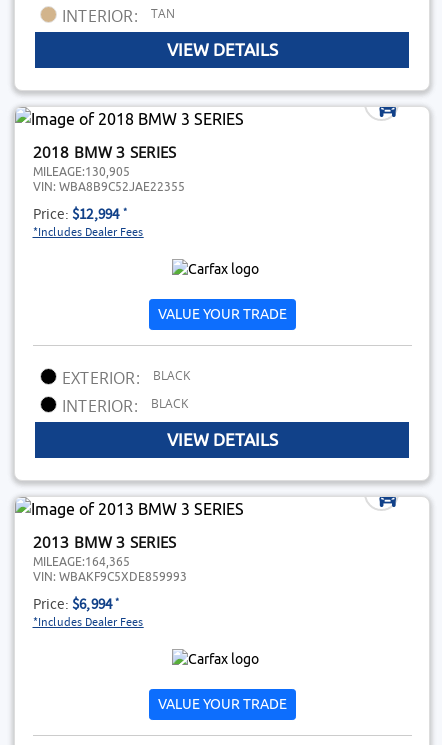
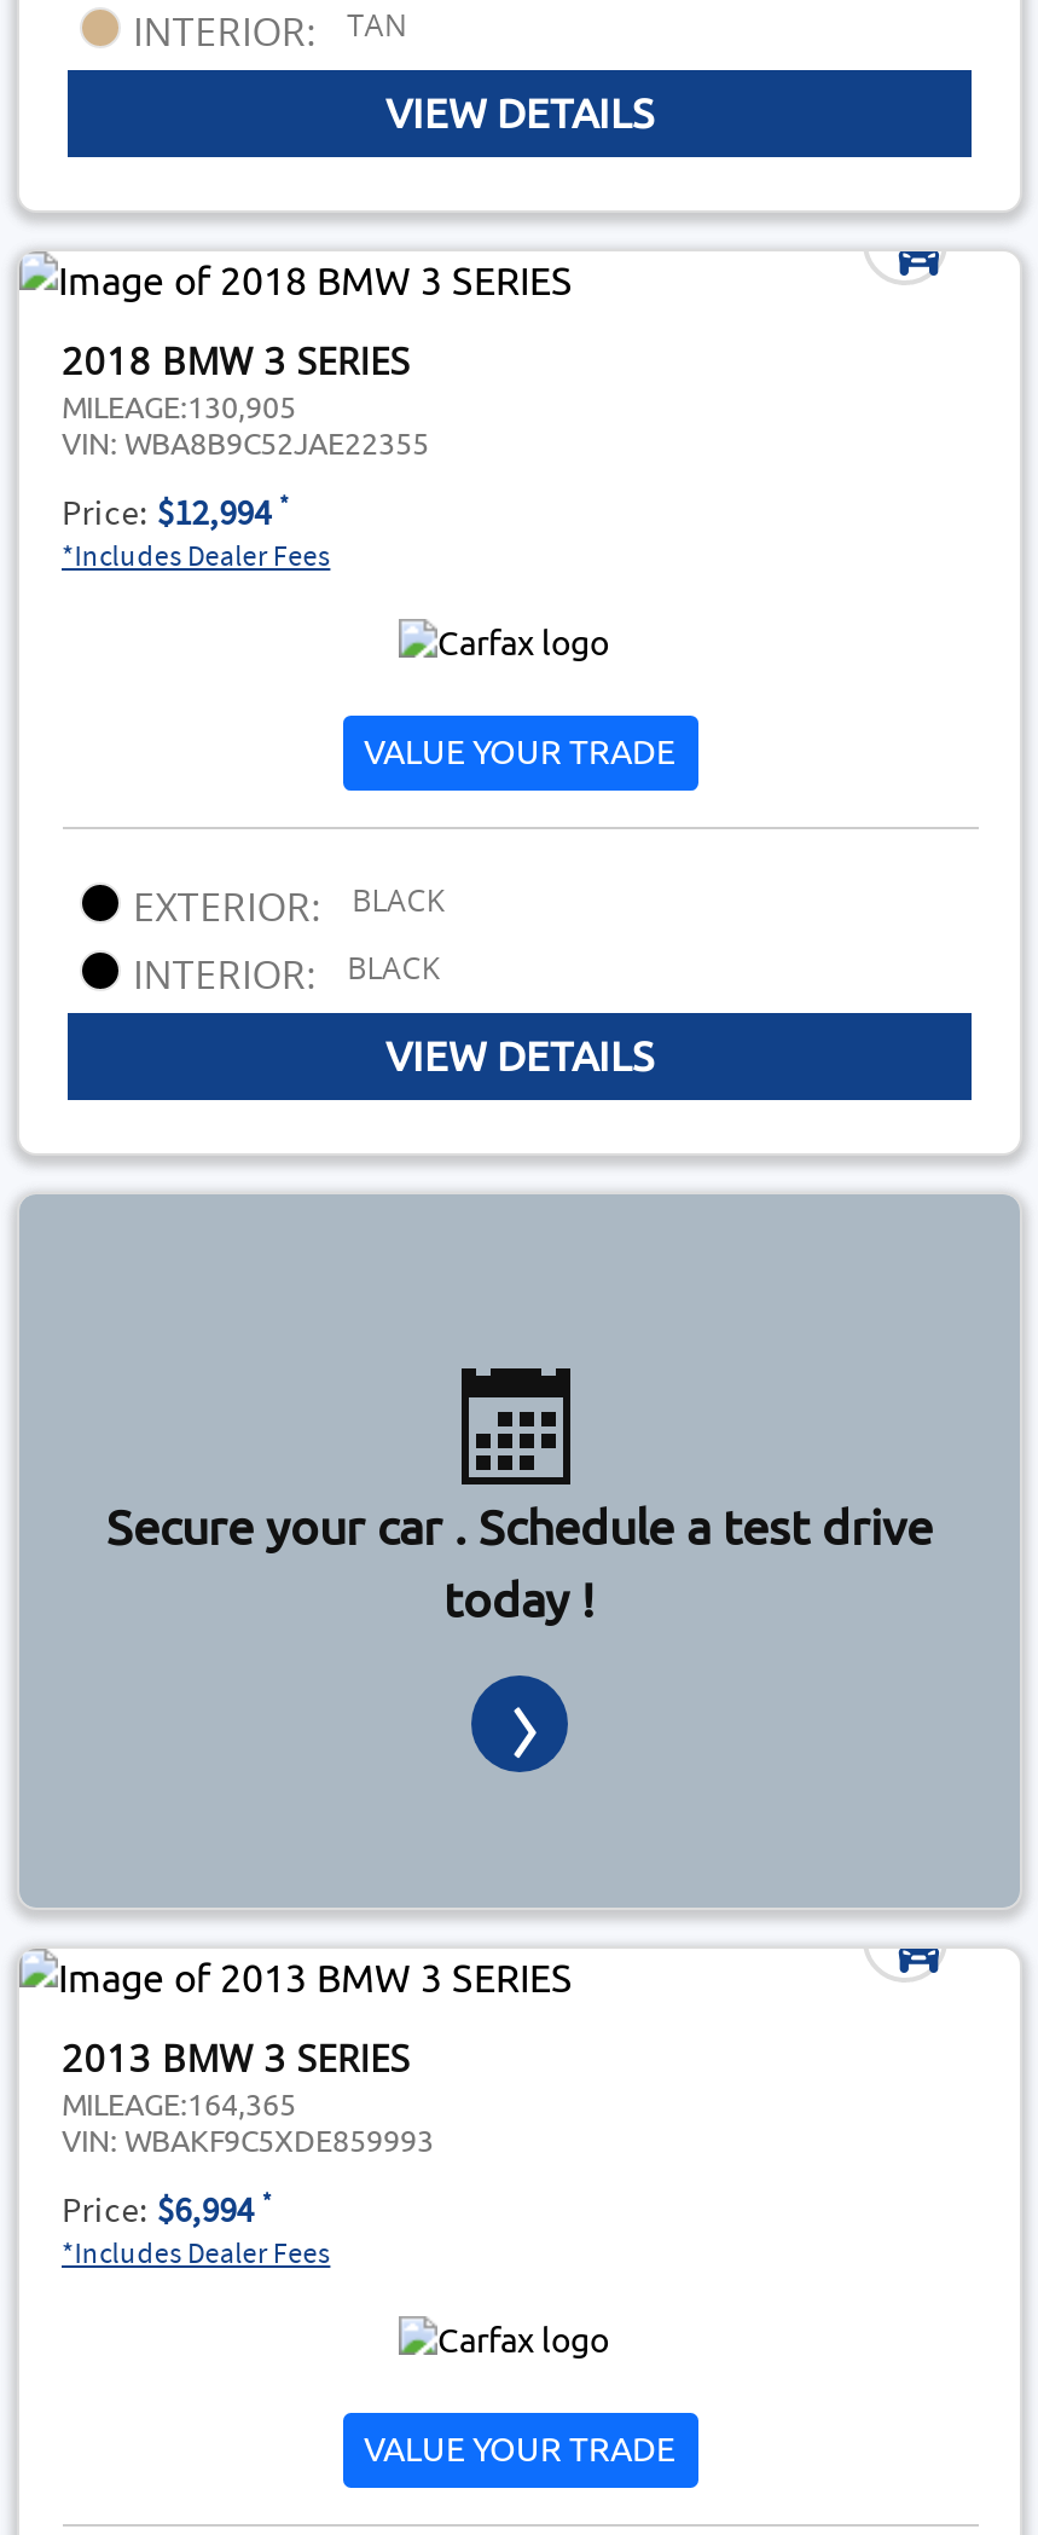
none -> [19,1193,1020,1909] [image] | Secure your car . Schedule a test drive | today !

